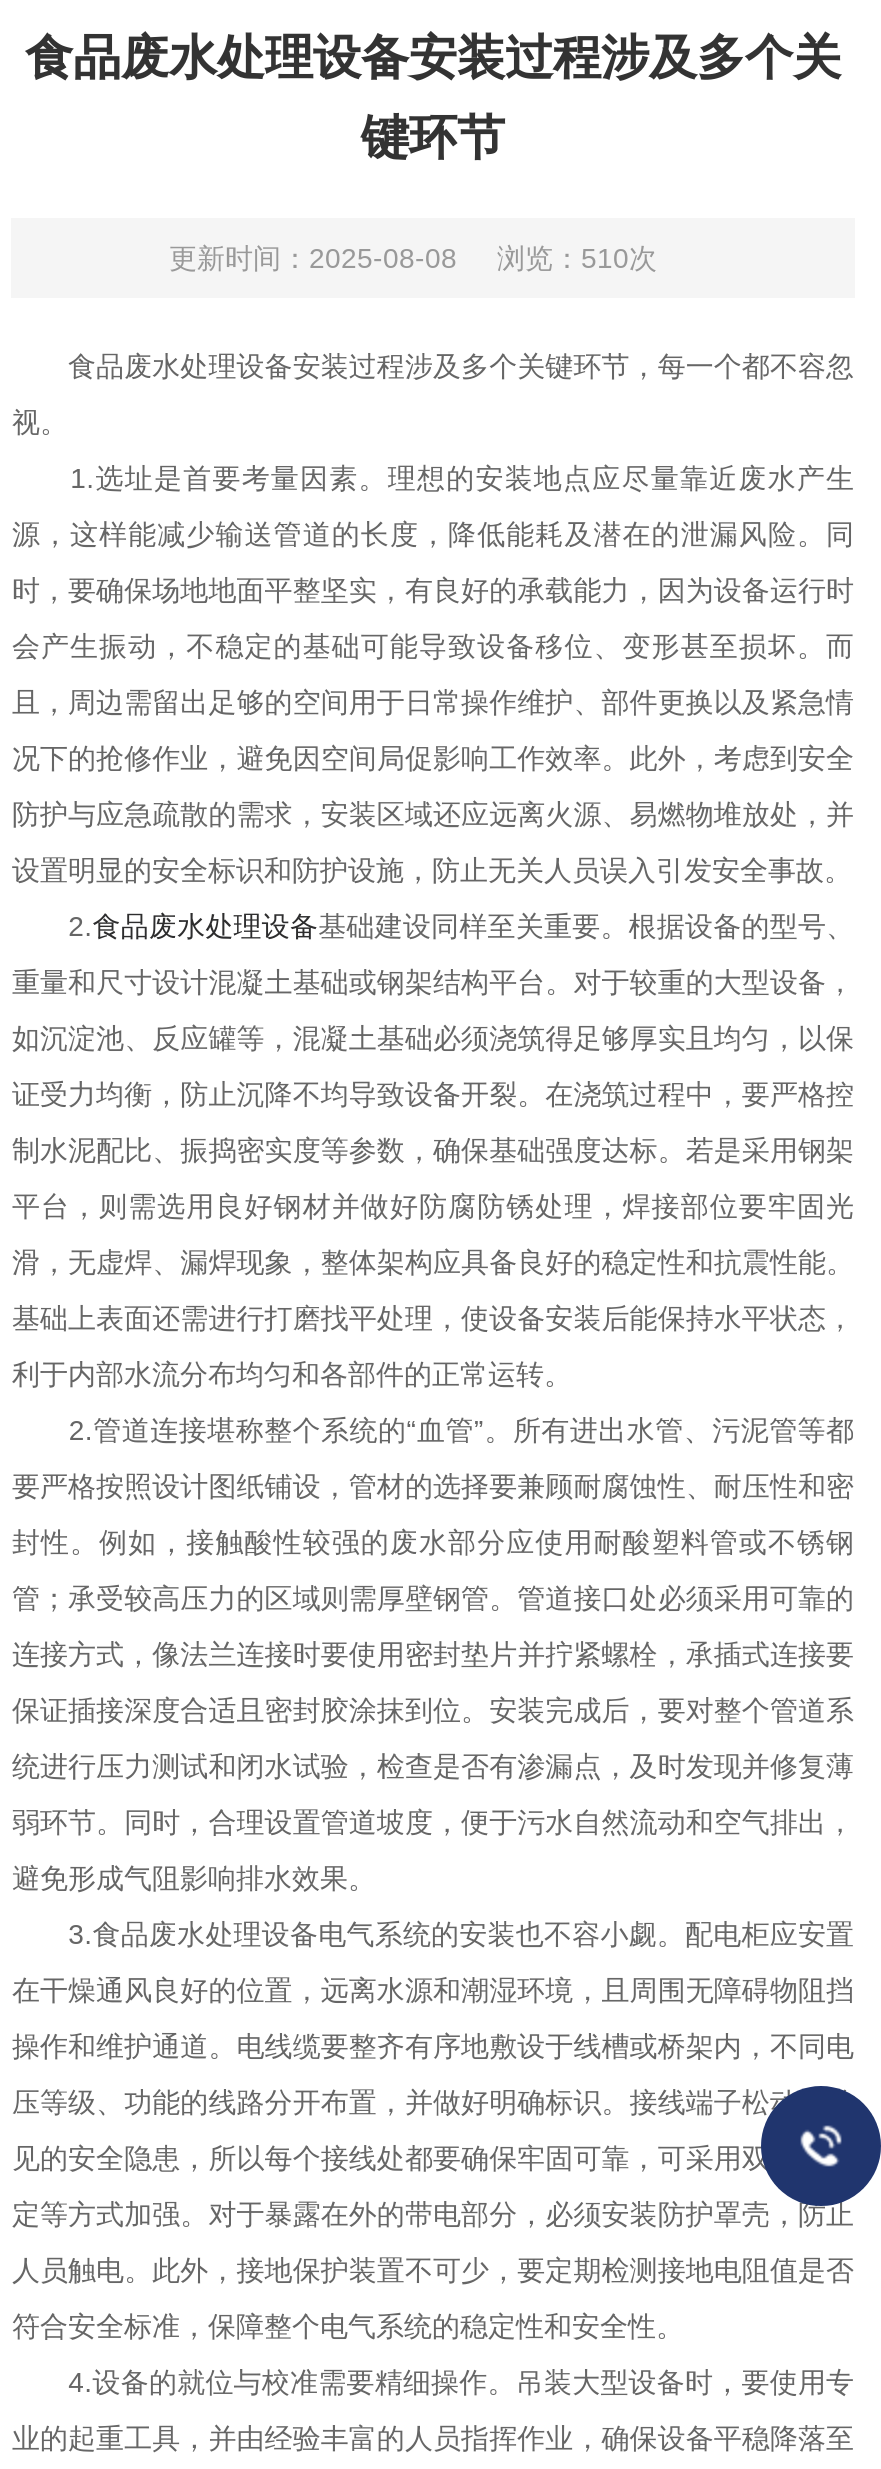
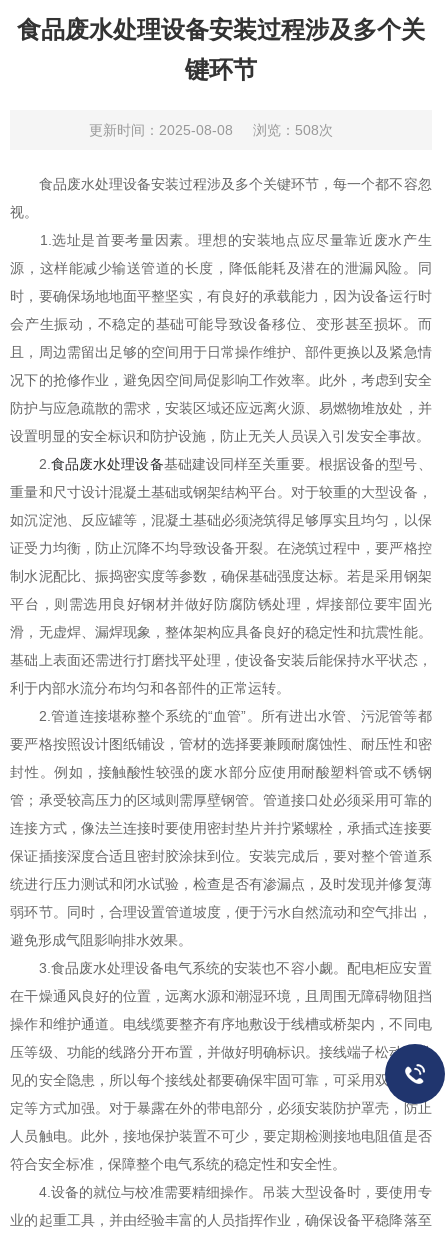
[169,242,657,274] 更新时间：2025-08-08 浏览：510次 -> [89,122,333,138] 更新时间：2025-08-08 浏览：508次

